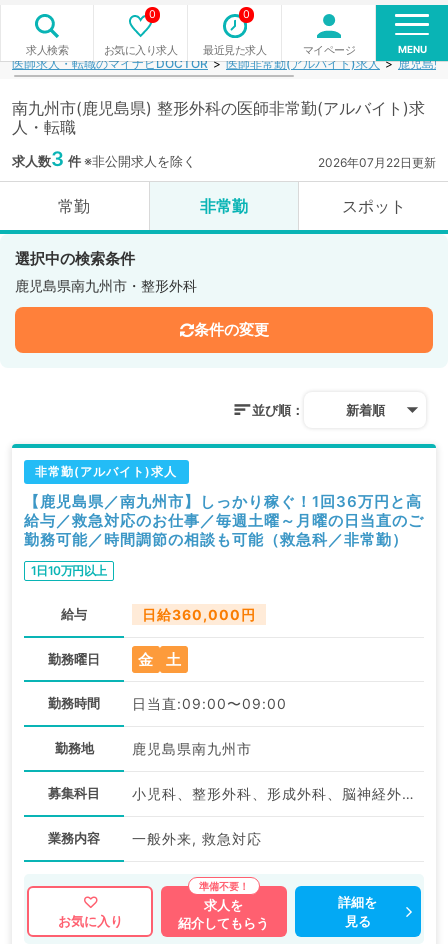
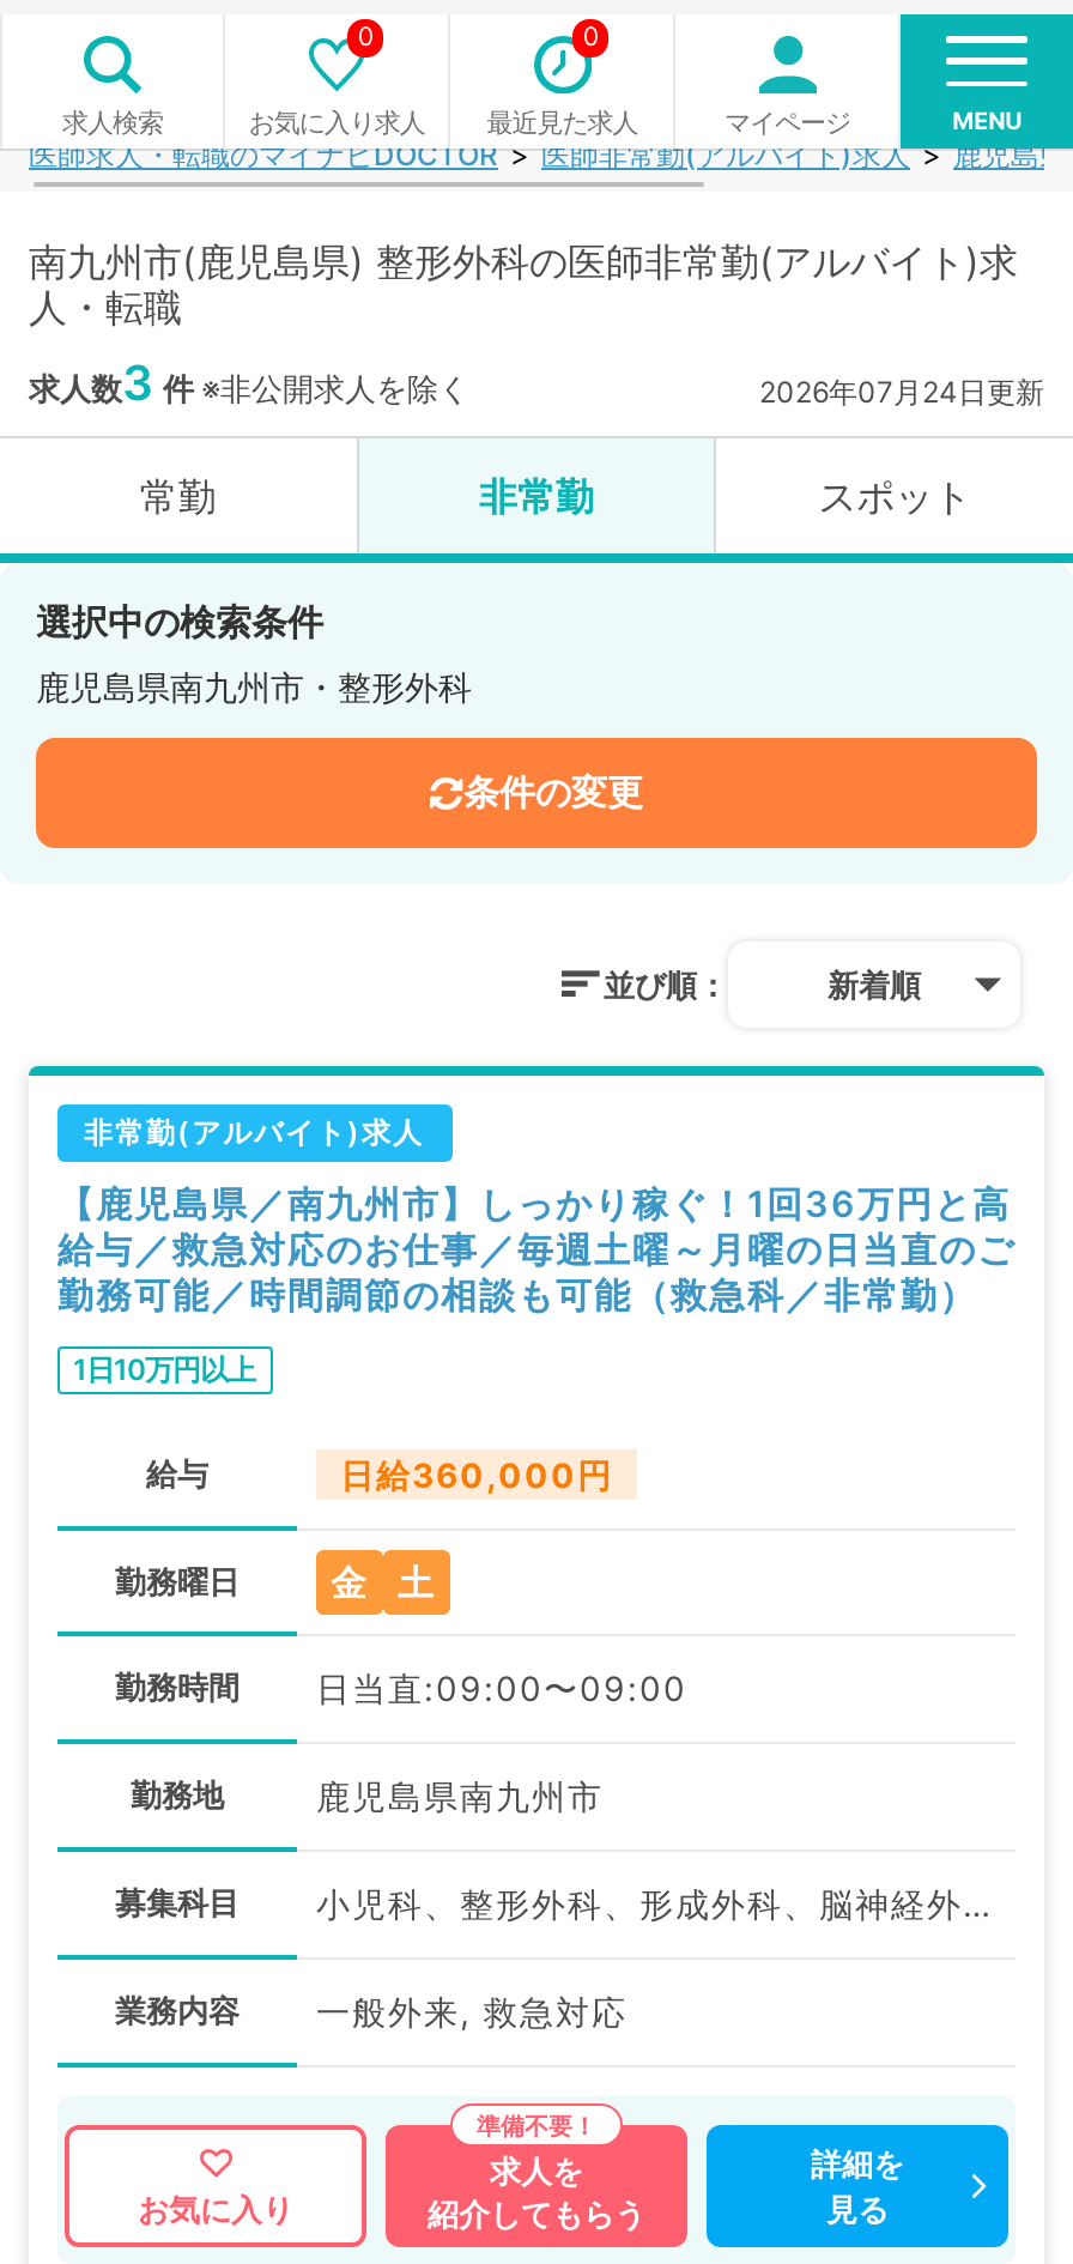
[318,155,436,170] 2026年07月22日更新 -> [759,374,1044,410] 2026年07月24日更新

